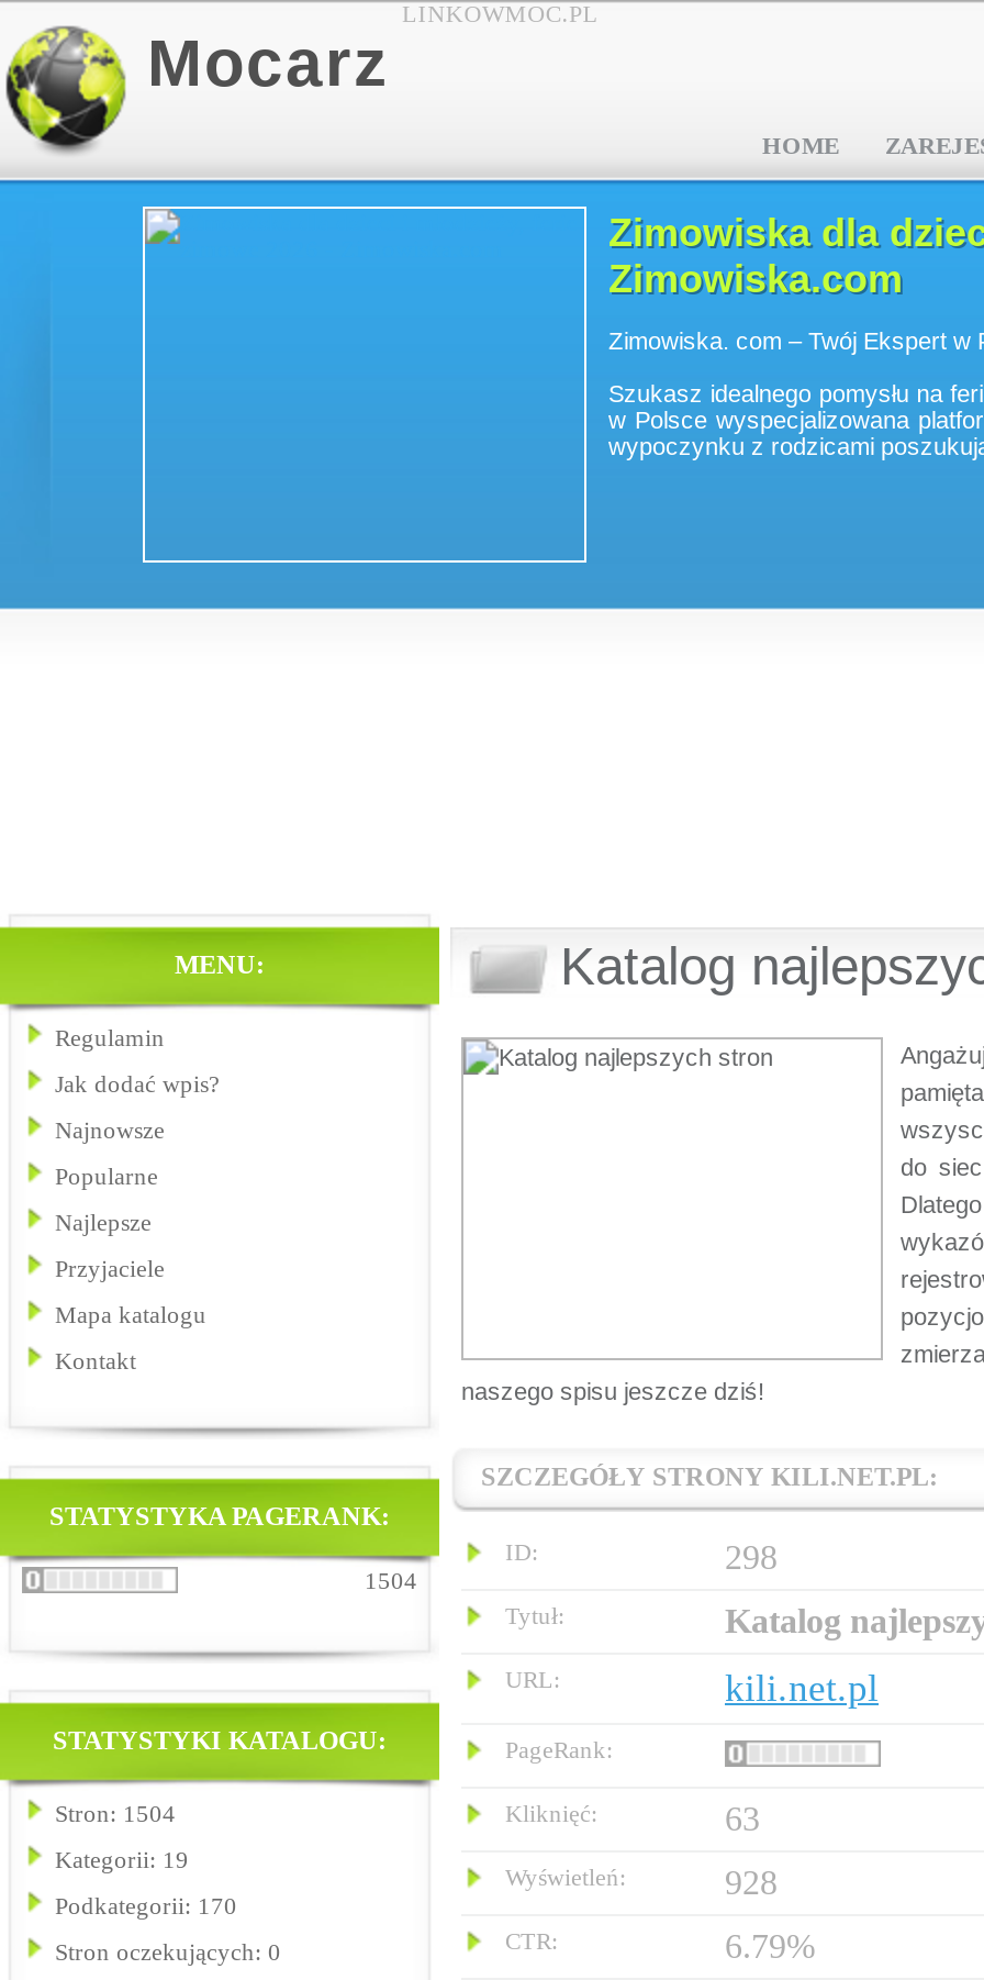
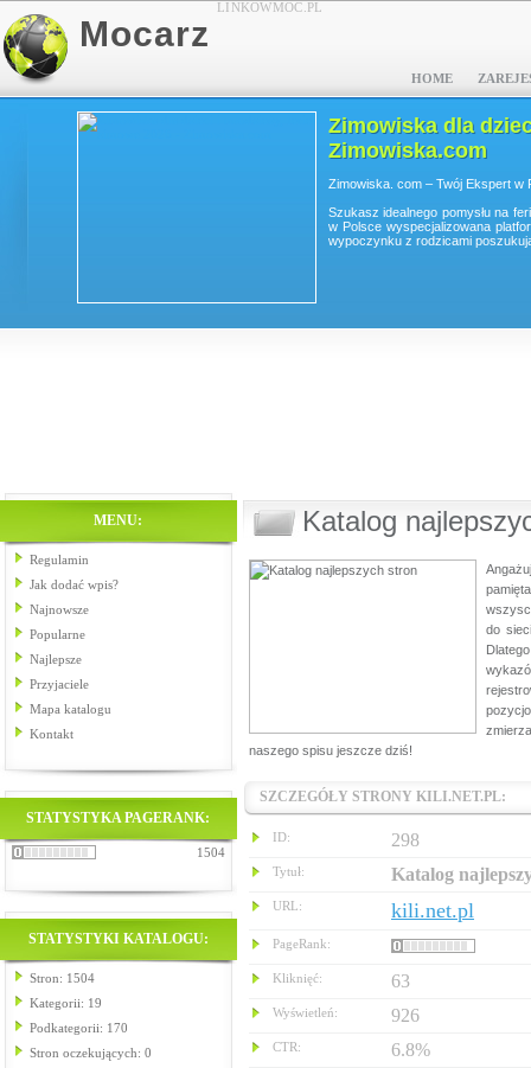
[725,1864,778,1902] 928 -> [391,1006,420,1026] 926
[725,1928,815,1965] 6.79% -> [391,1040,430,1060] 6.8%

